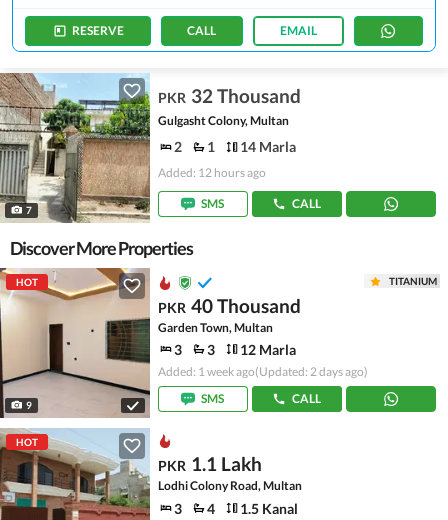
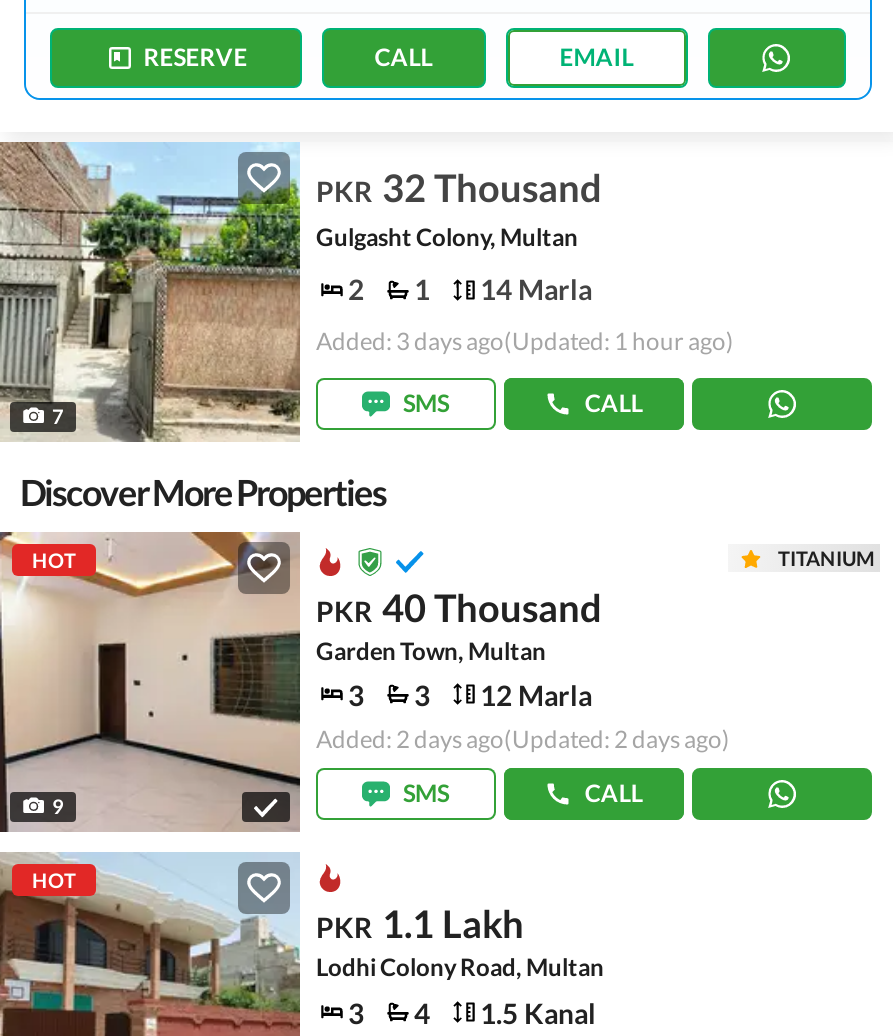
[158,165,266,180] Added: 12 hours ago -> [316,326,734,356] Added: 3 days ago(Updated: 1 hour ago)
[158,364,368,379] Added: 1 week ago(Updated: 2 days ago) -> [316,723,730,753] Added: 2 days ago(Updated: 2 days ago)

